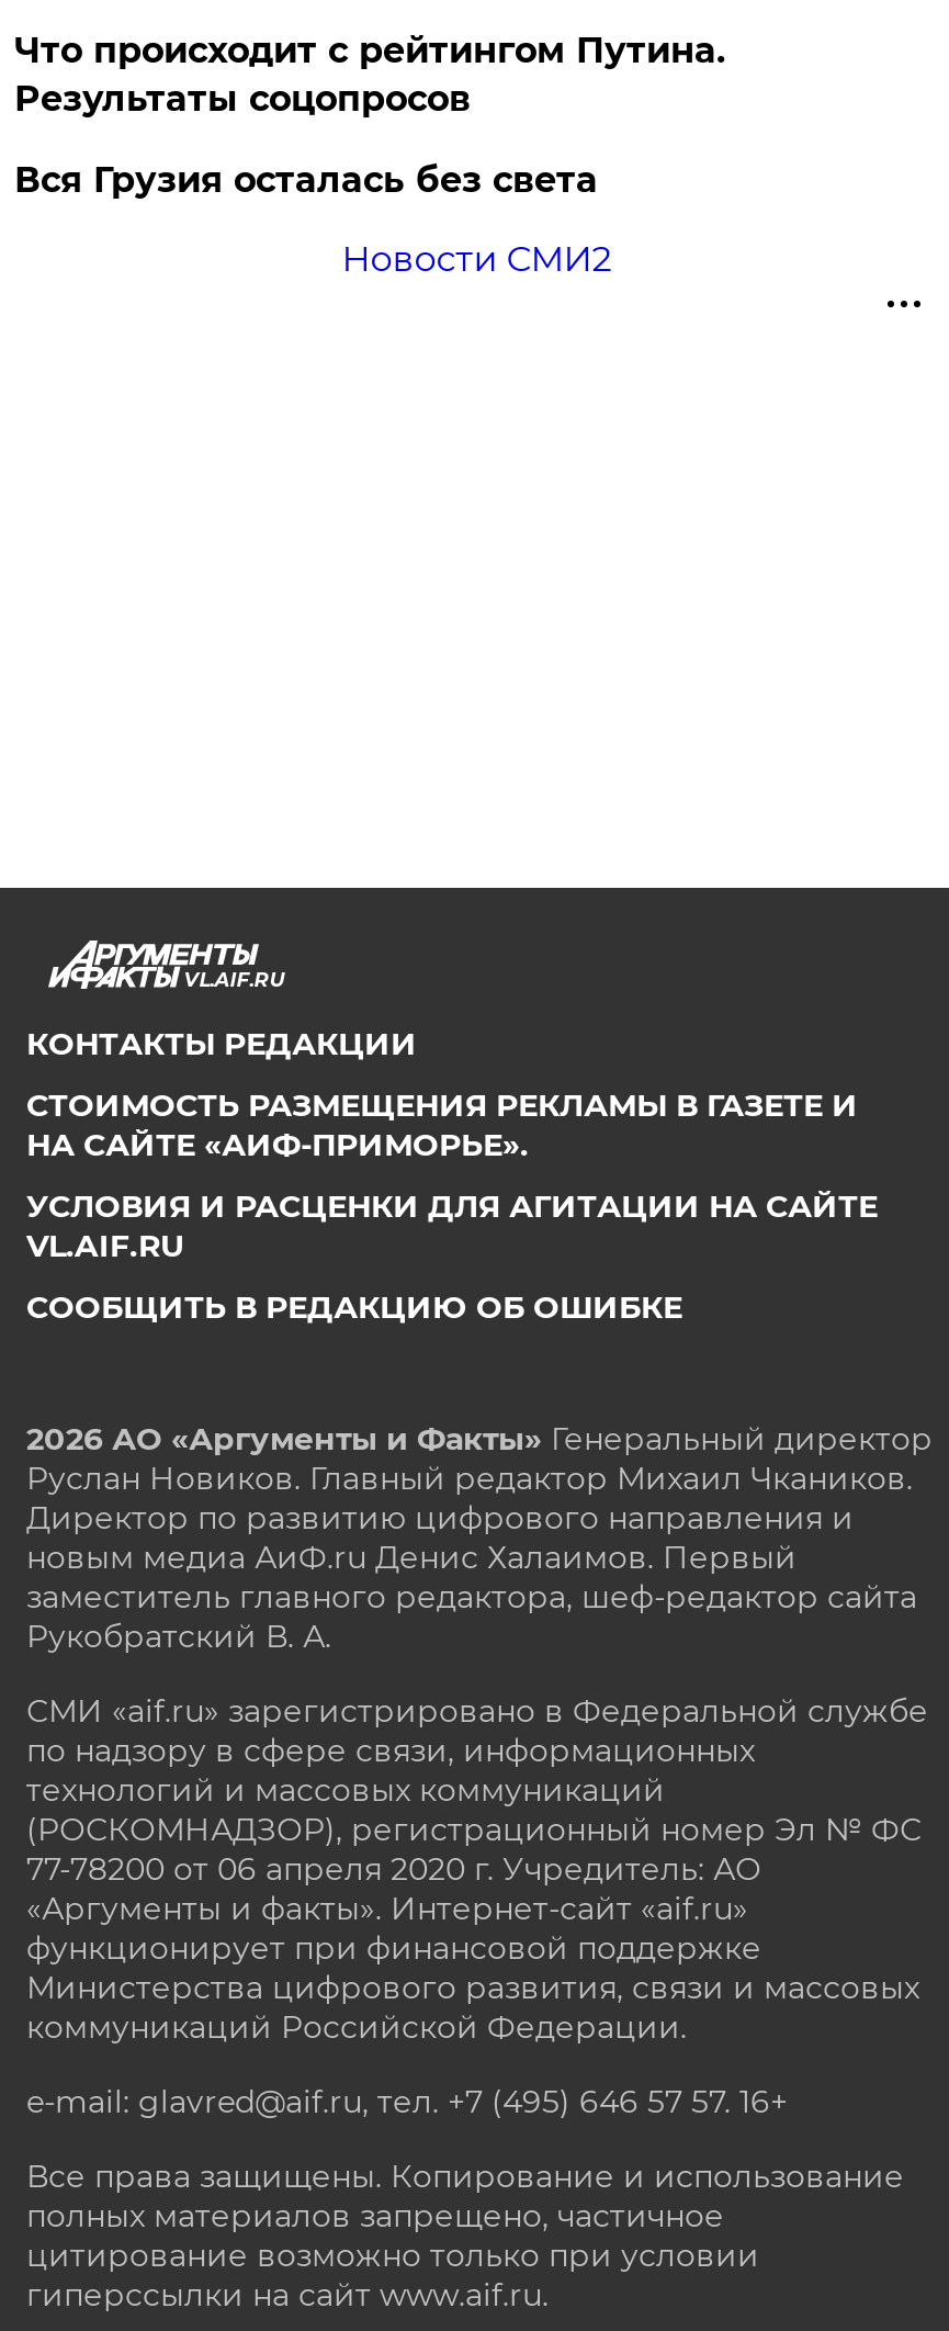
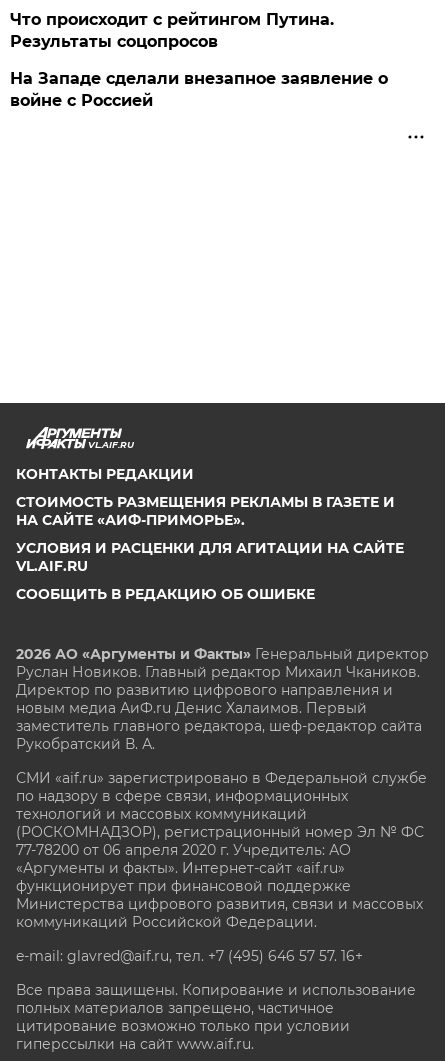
[14,158,612,279] Вся Грузия осталась без света | Новости СМИ2 -> [10,69,388,110] На Западе сделали внезапное заявление о | войне с Россией

